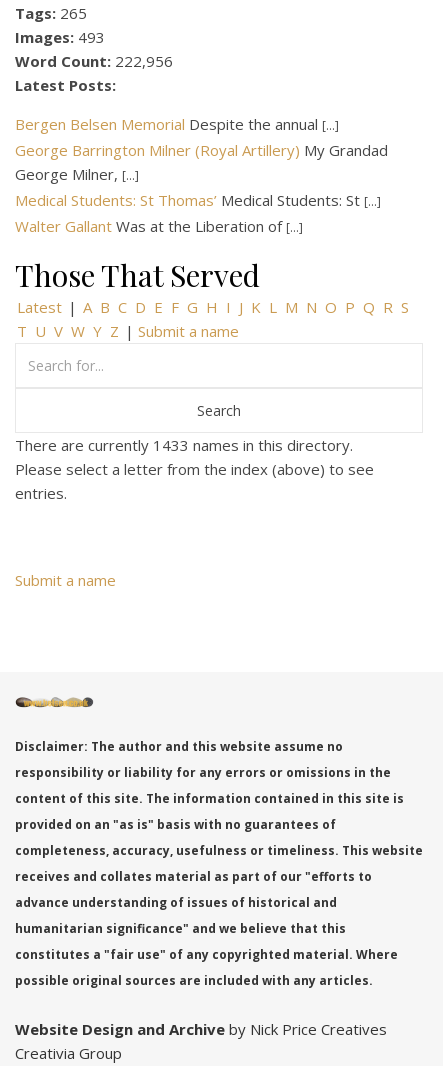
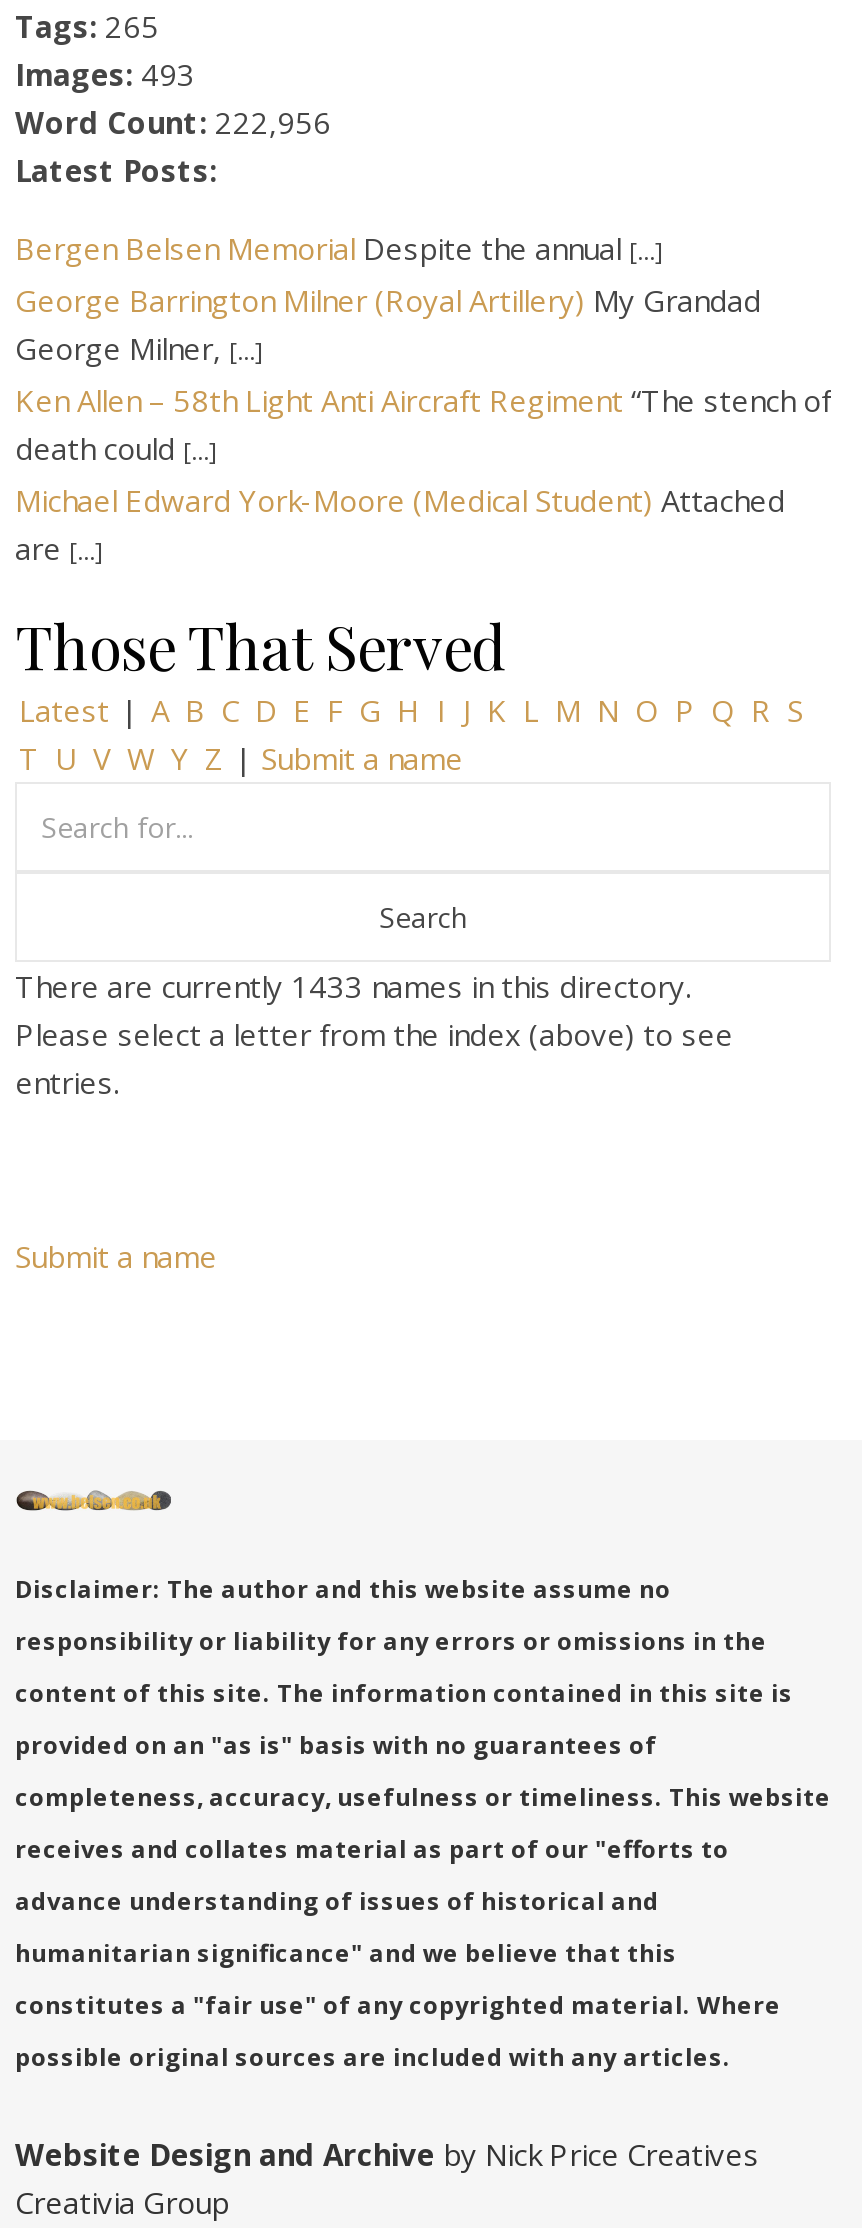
[15,190,381,236] Medical Students: St Thomas’ Medical Students: St [...] | Walter Gallant Was at the Liberation of [...] -> [15,380,831,568] Ken Allen – 58th Light Anti Aircraft Regiment “The stench of | death could [...] | Michael Edward York-Moore (Medical Student) Attached | are [...]

